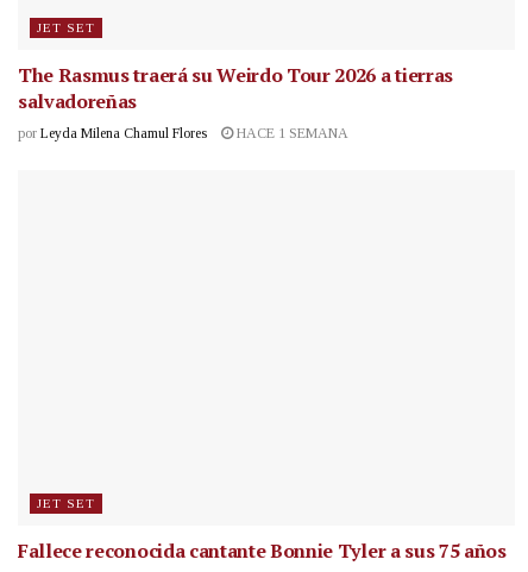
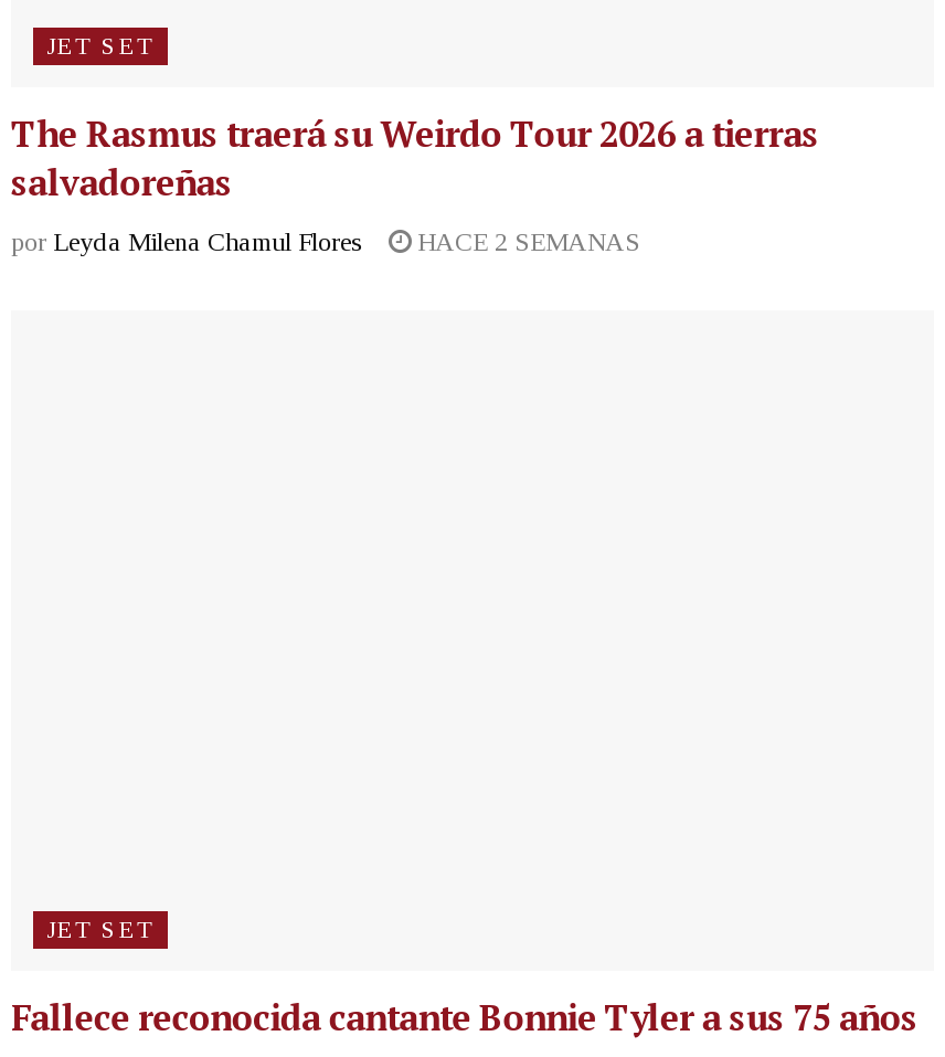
[18,125,348,142] por Leyda Milena Chamul Flores HACE 1 SEMANA -> [11,227,640,258] por Leyda Milena Chamul Flores HACE 2 SEMANAS

